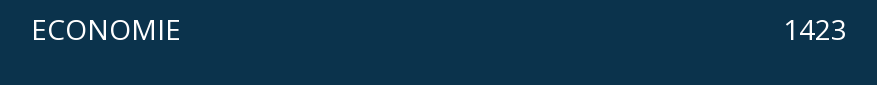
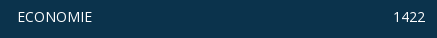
[783,11,847,49] 1423 -> [393,7,425,26] 1422

